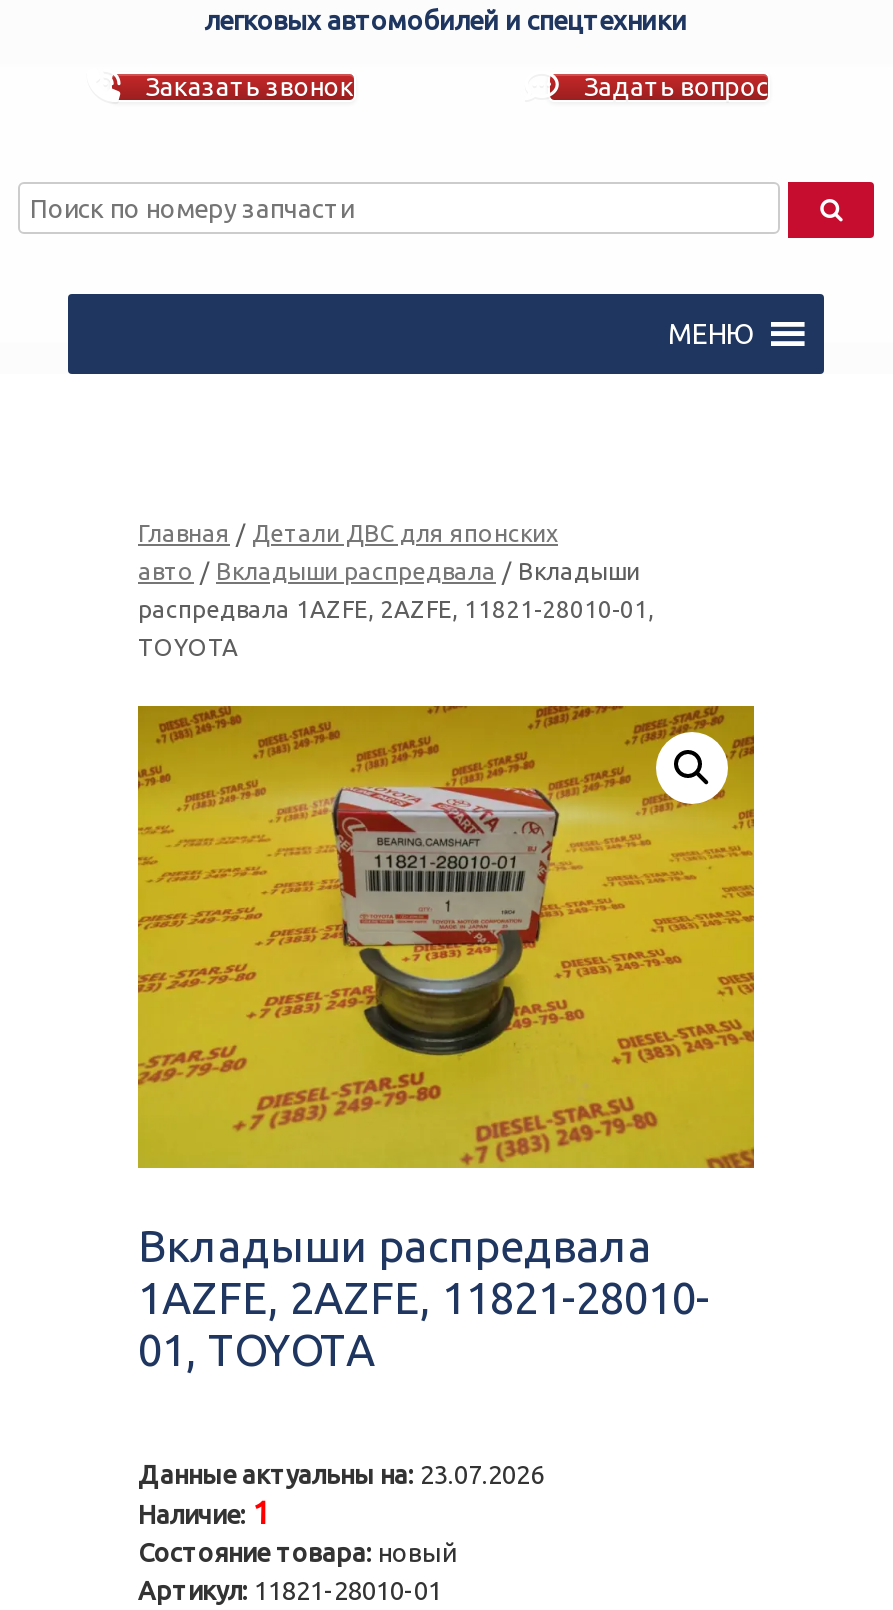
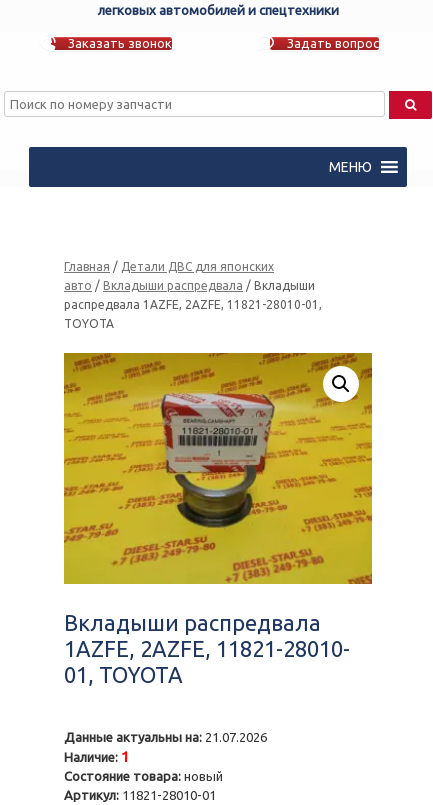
[138,1460,544,1488] Данные актуальны на: 23.07.2026 -> [64,730,267,744] Данные актуальны на: 21.07.2026

